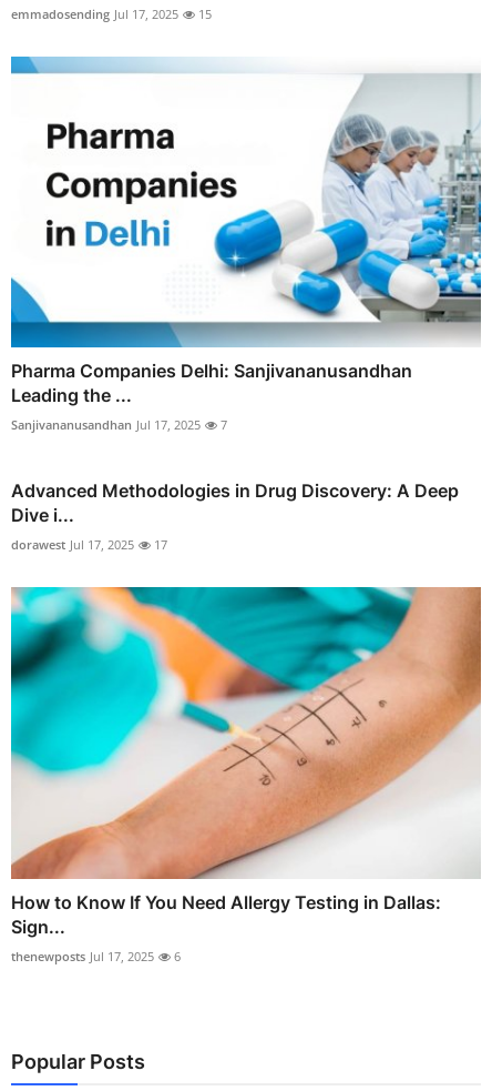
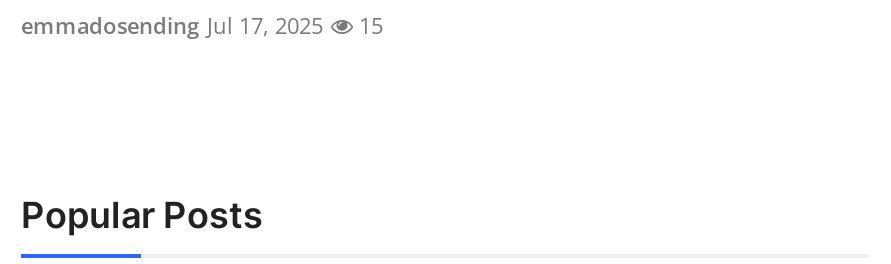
[10,55,482,553] [image] | Pharma Companies Delhi: Sanjivananusandhan | Leading the ... | Sanjivananusandhan Jul 17, 2025 | 7 | Advanced Methodologies in Drug Discovery: A Deep | Dive i... | dorawest Jul 17, 2025 | 17 -> none
[10,586,482,964] [image] | How to Know If You Need Allergy Testing in Dallas: | Sign... | thenewposts Jul 17, 2025 | 6 -> none

